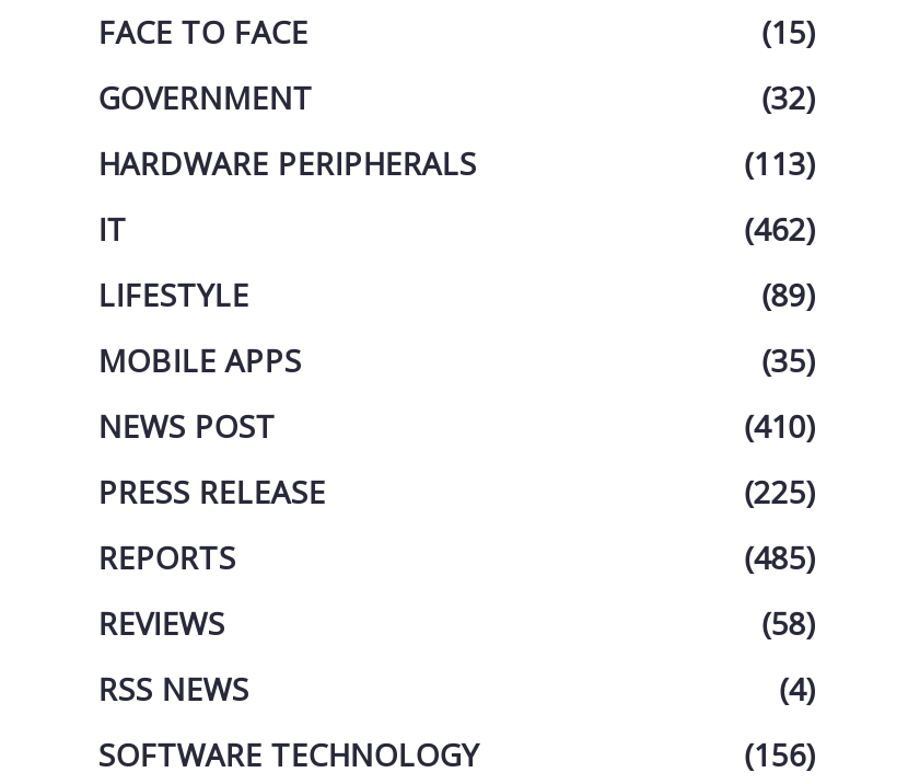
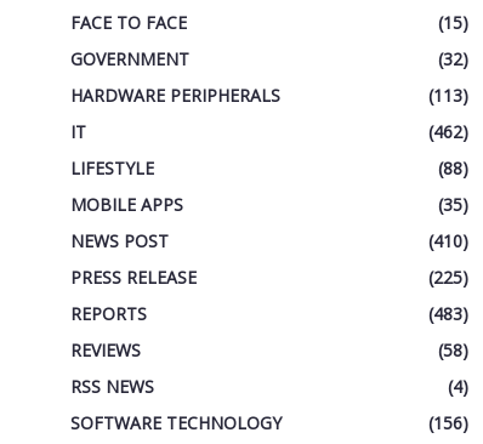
[762,273,817,314] (89) -> [438,156,469,179] (88)
[744,535,817,577] (485) -> [429,301,469,325] (483)

